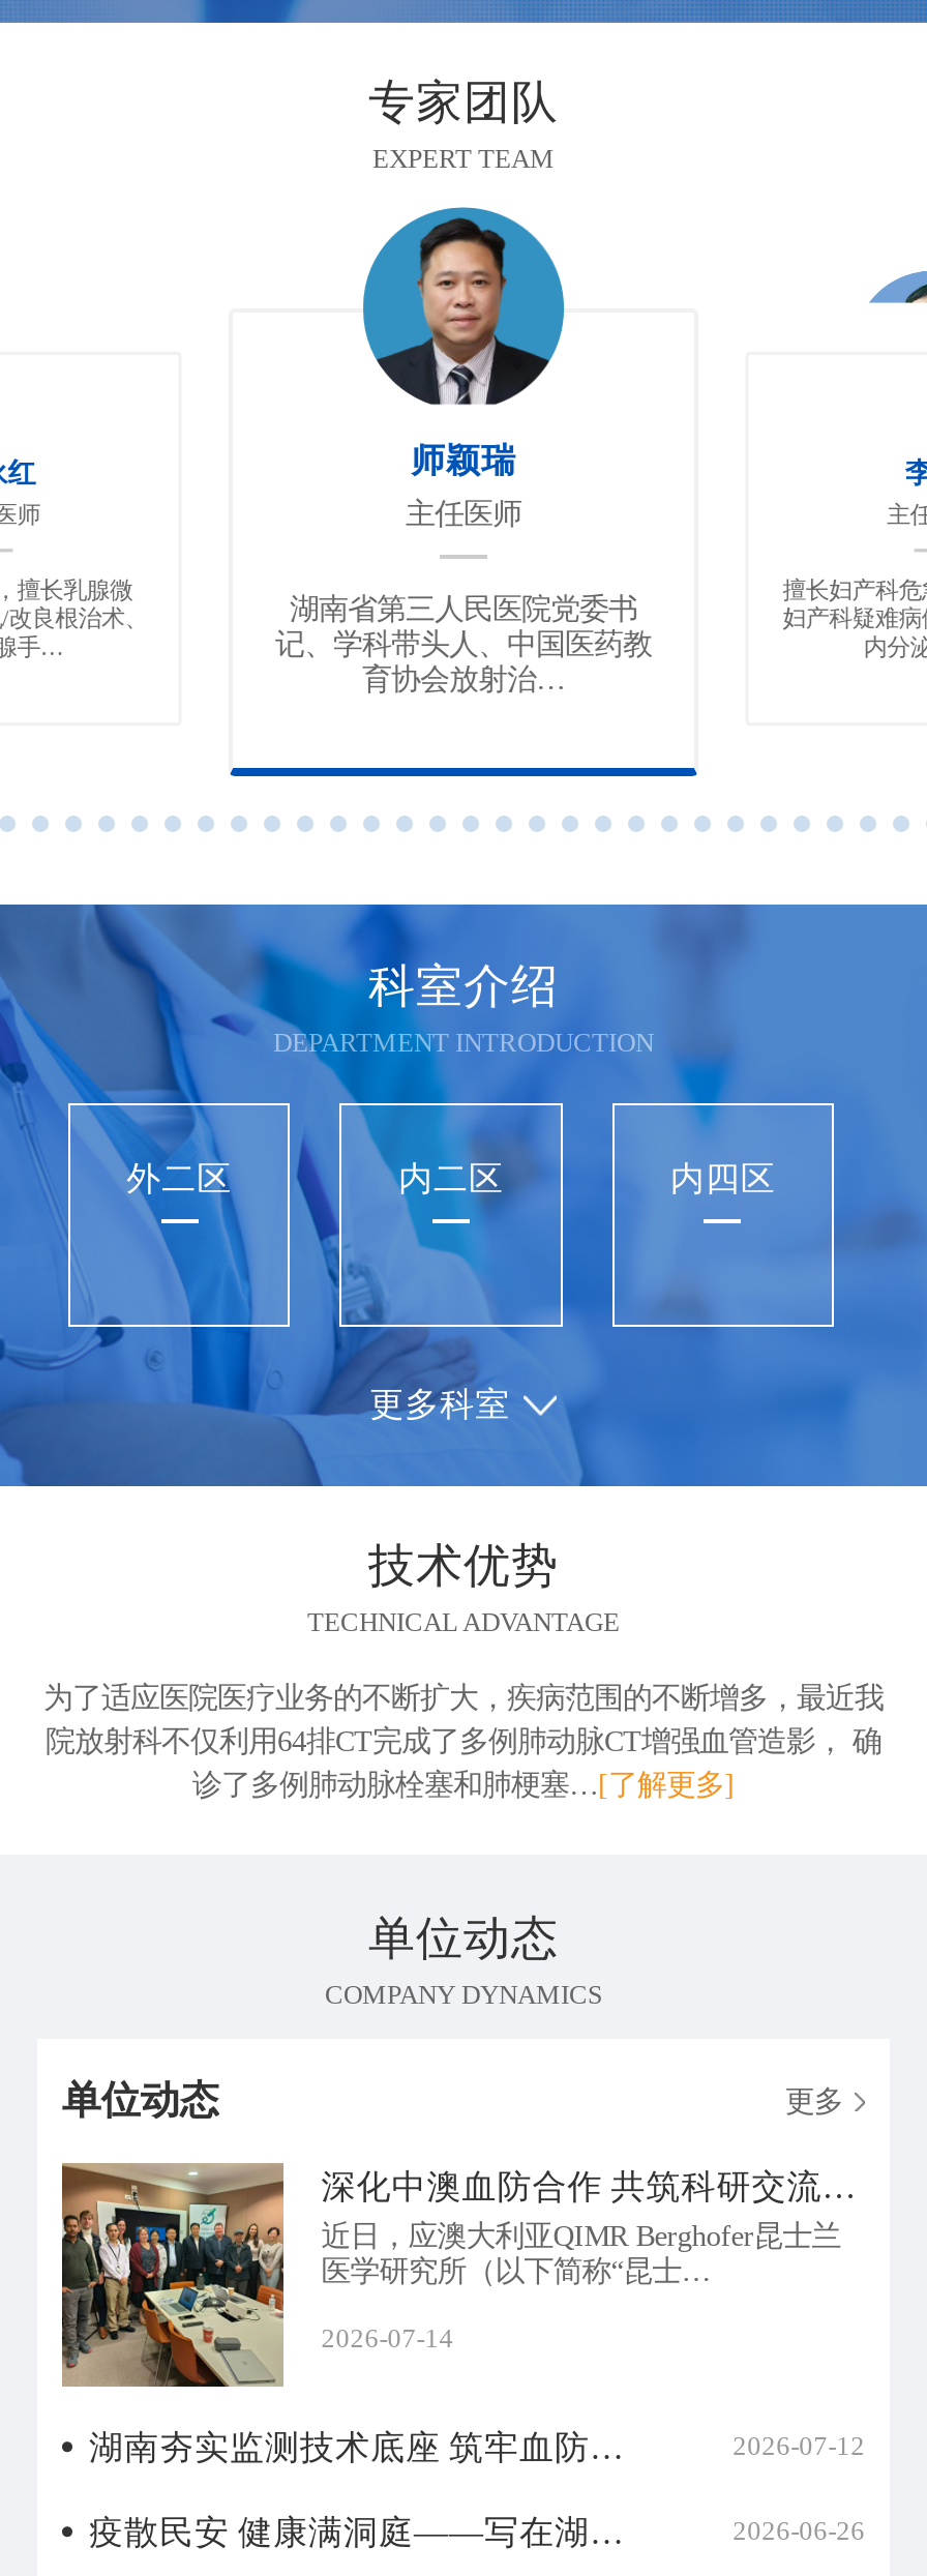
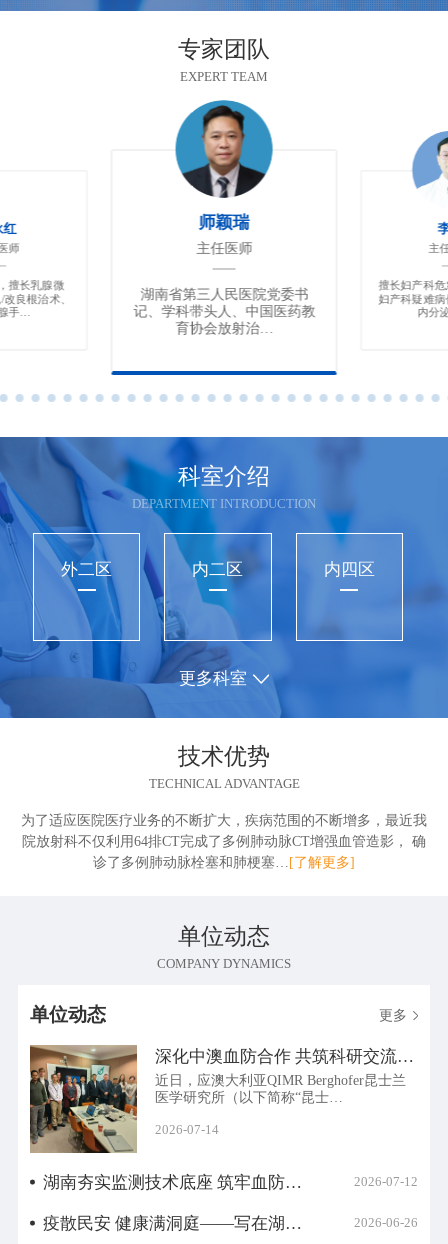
none -> [411,146,445,189] [image]

